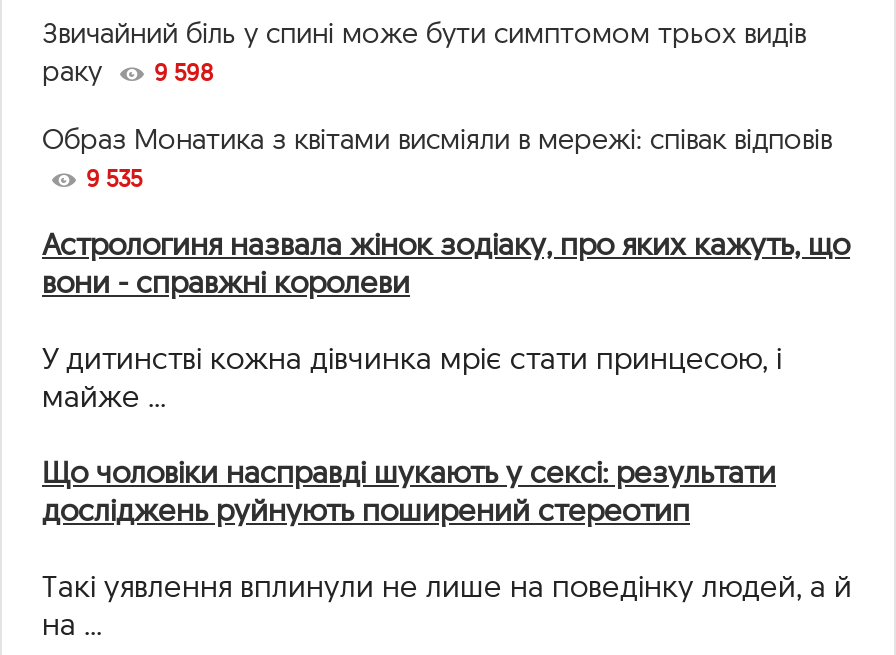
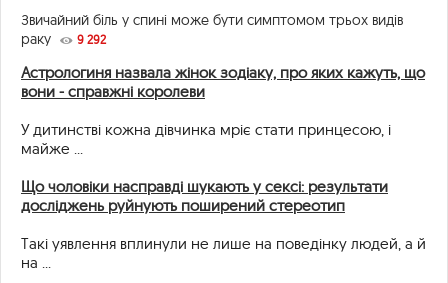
[42,58,832,194] 9 598 | Образ Монатика з квітами висміяли в мережі: співак відповів | 9 535 -> [77,32,106,47] 9 292

